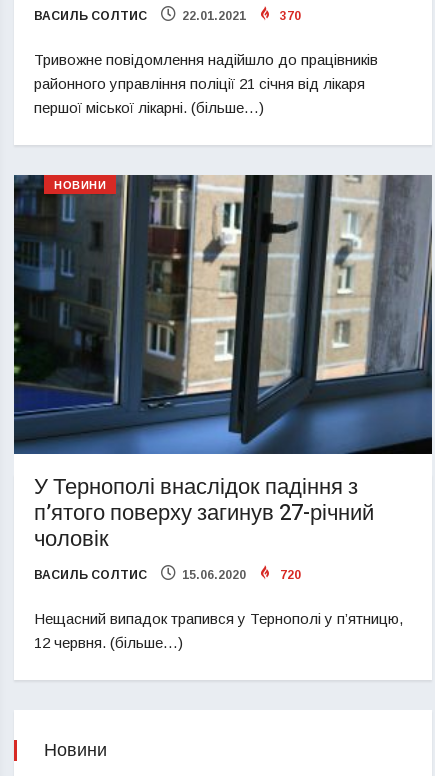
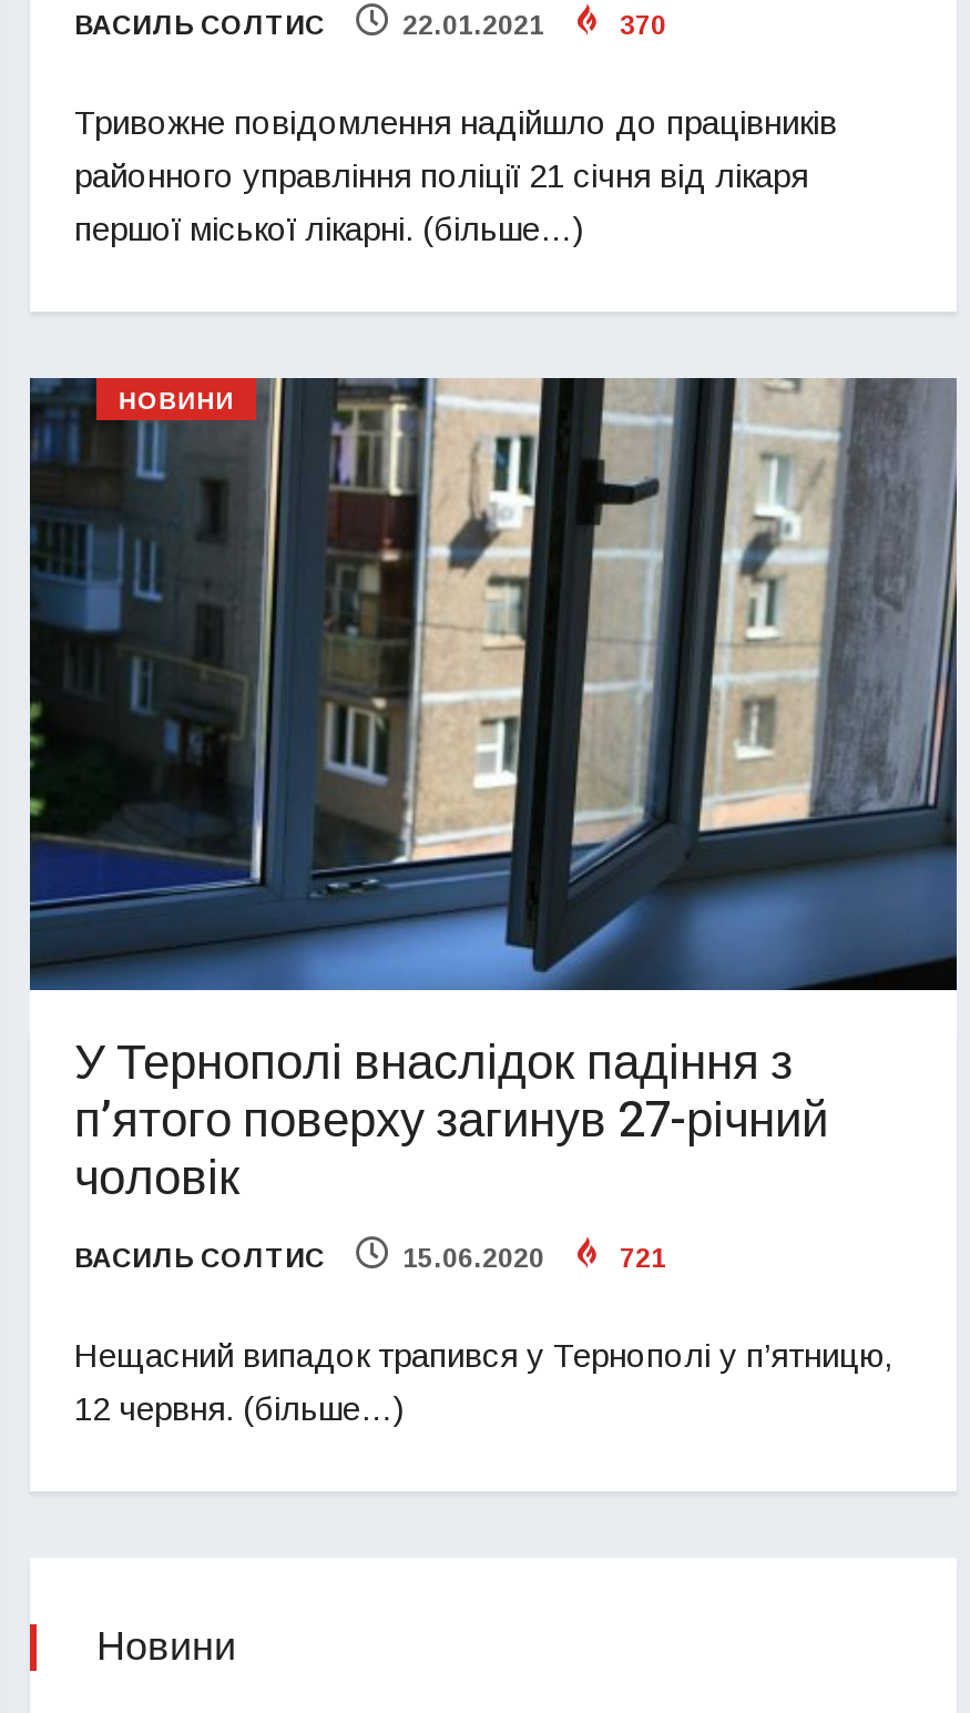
[277,568,301,582] 720 -> [613,1243,666,1274] 721

